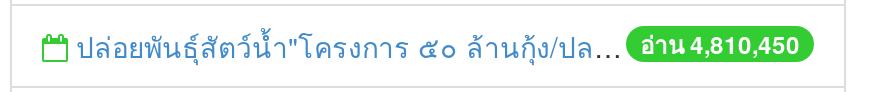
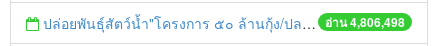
[640,26,800,62] อ่าน 4,810,450 -> [325,13,405,31] อ่าน 4,806,498

